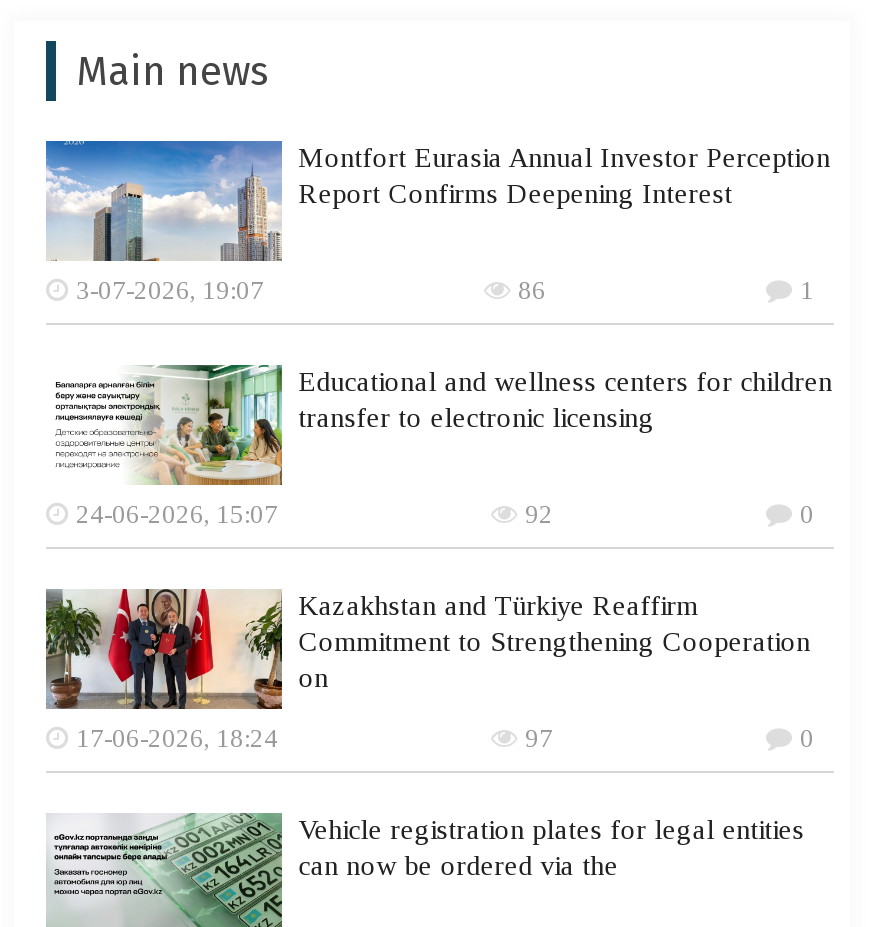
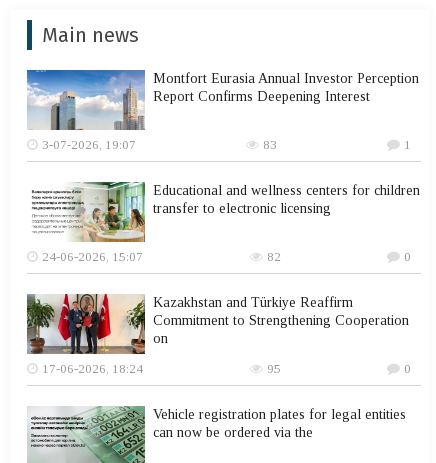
[518,275,546,305] 86 -> [263,137,277,152] 83
[525,499,553,529] 92 -> [266,249,280,264] 82
[525,723,553,753] 97 -> [266,361,280,376] 95

